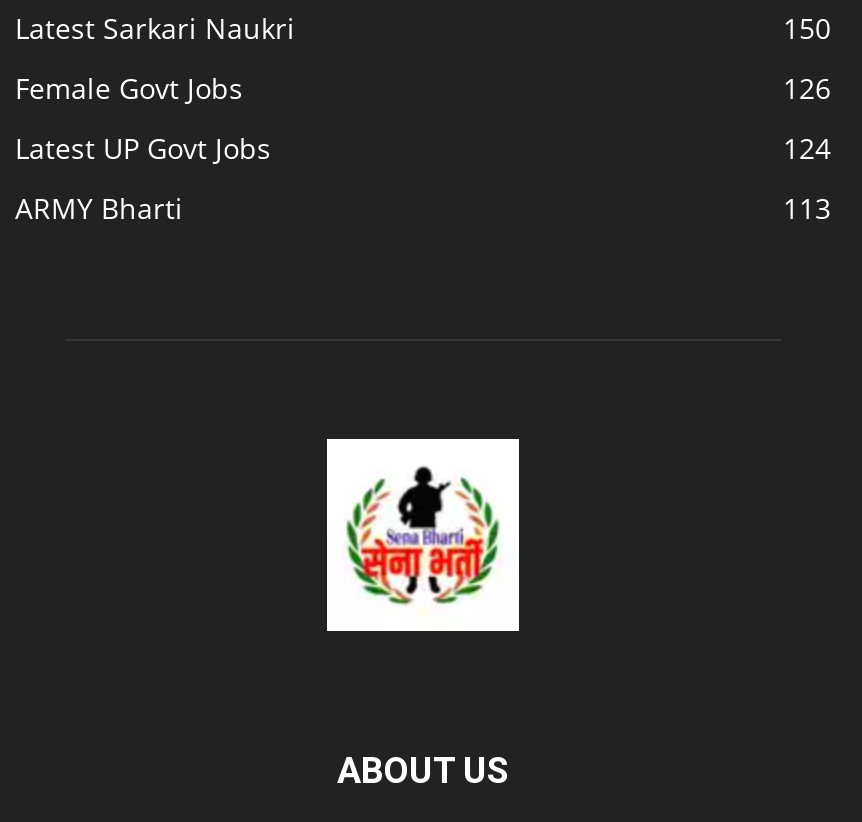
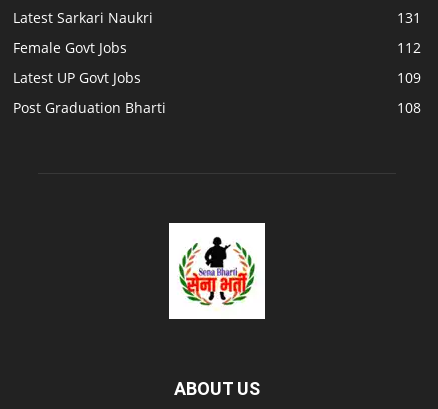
[783,9,831,47] 150 -> [397,8,421,27] 131
[783,69,831,107] 126 -> [397,38,421,57] 112
[783,129,831,167] 124 -> [397,68,421,87] 109
[15,189,831,227] ARMY Bharti | 113 -> [13,98,421,117] Post Graduation Bharti | 108

